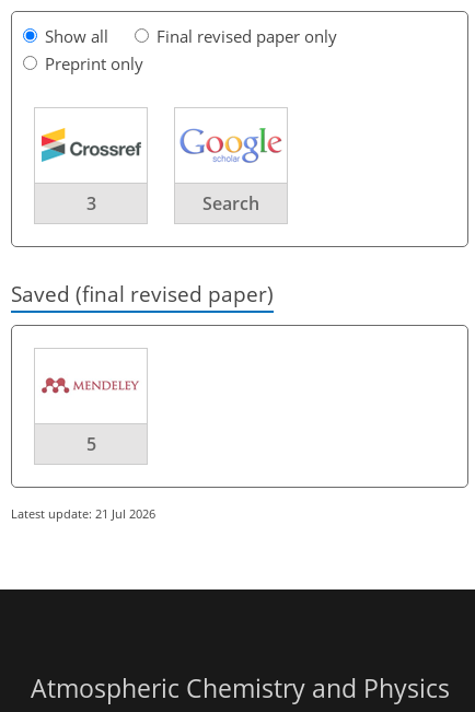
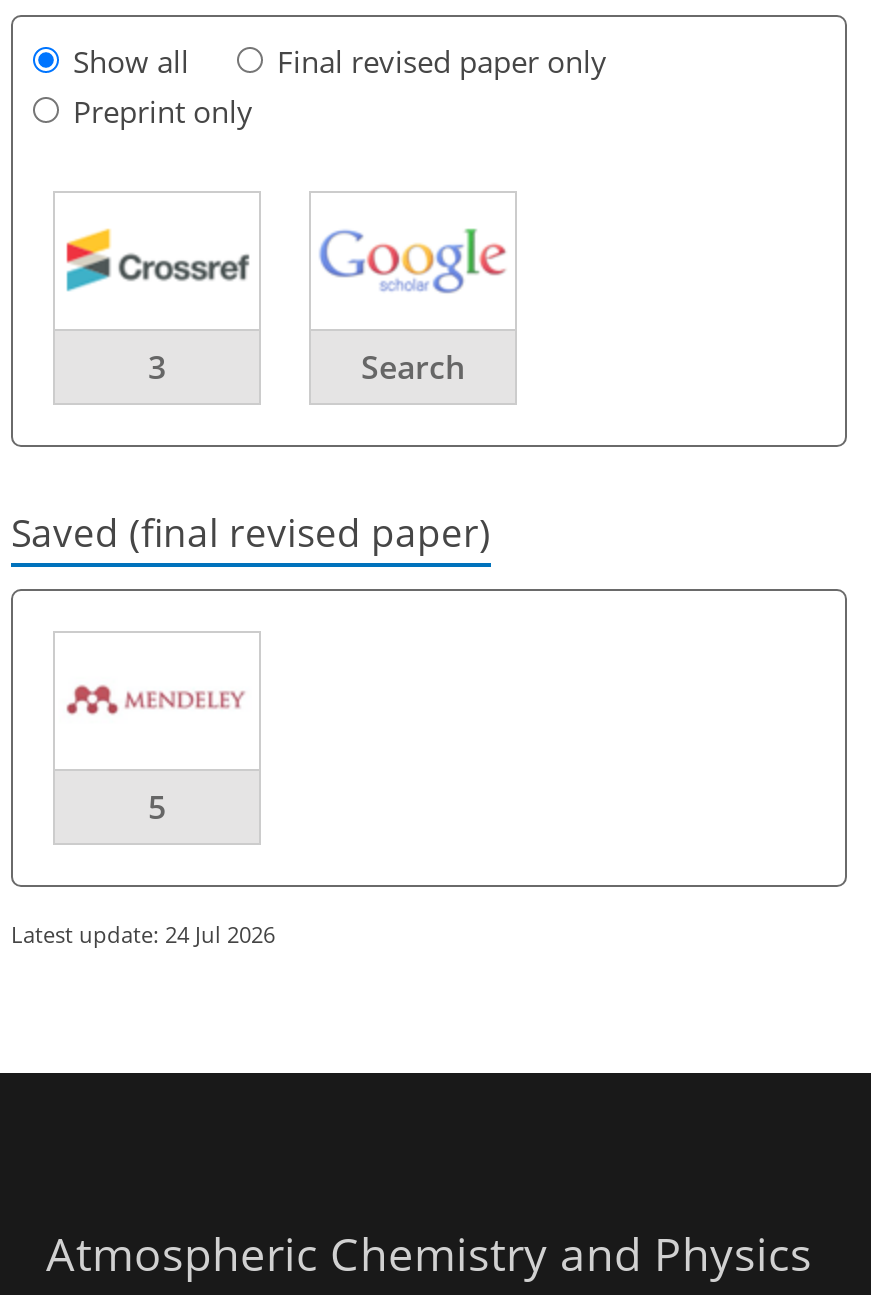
[11,505,155,521] Latest update: 21 Jul 2026 -> [11,919,275,949] Latest update: 24 Jul 2026

